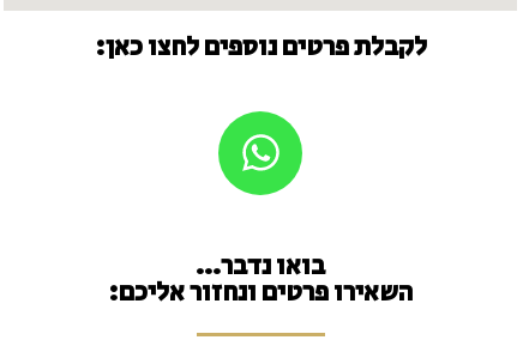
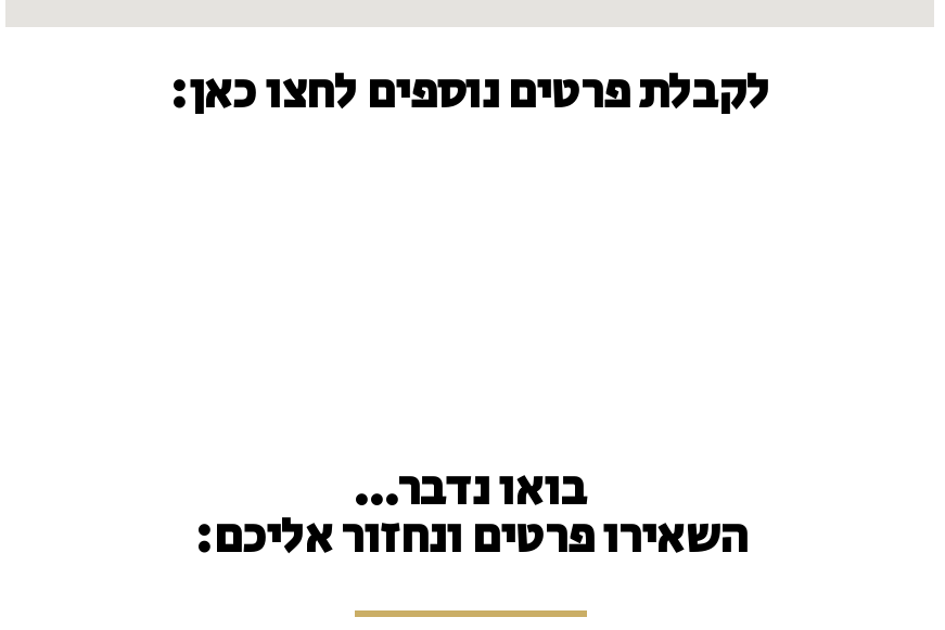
[217,110,303,196] [image] -> none

